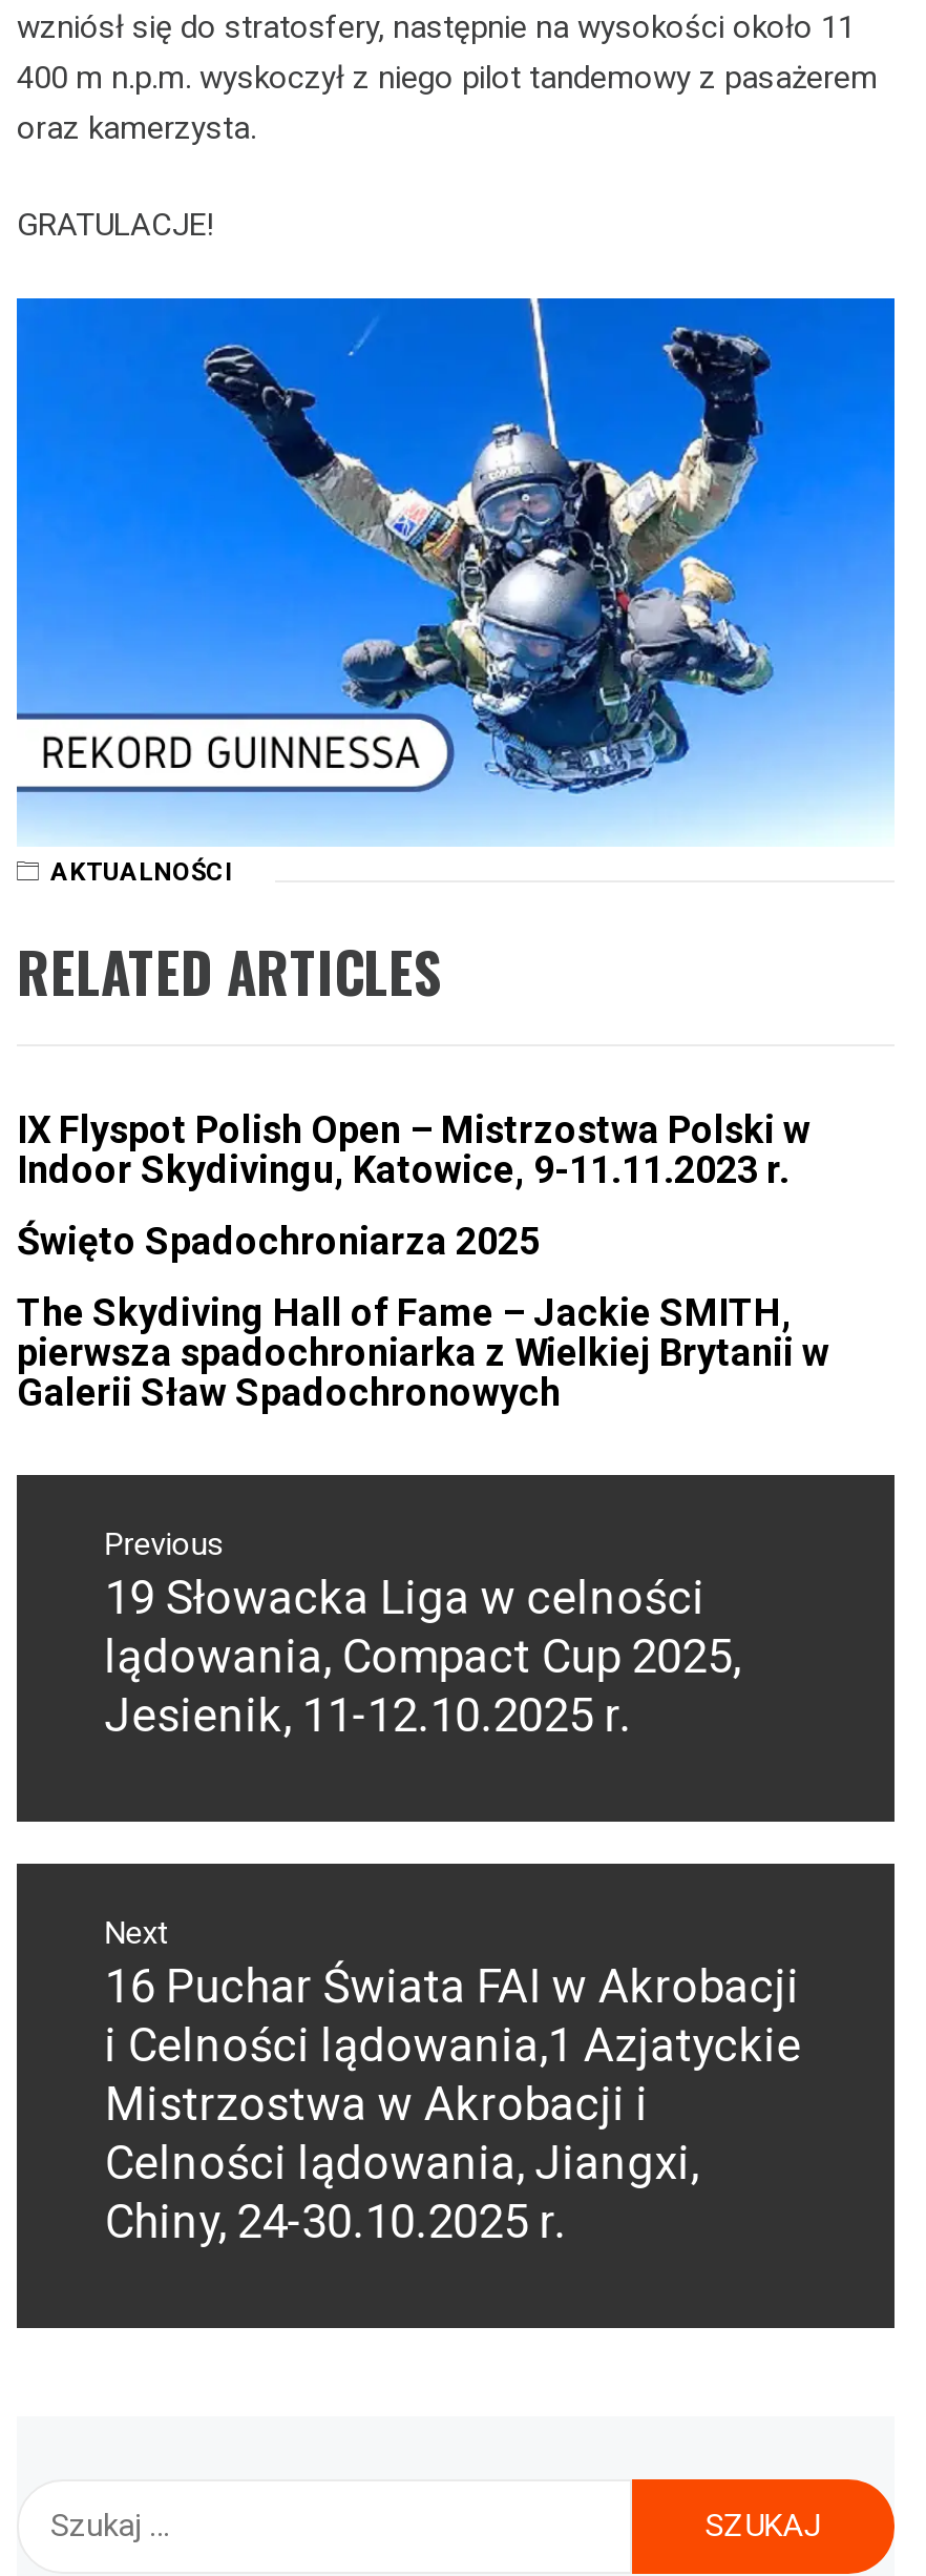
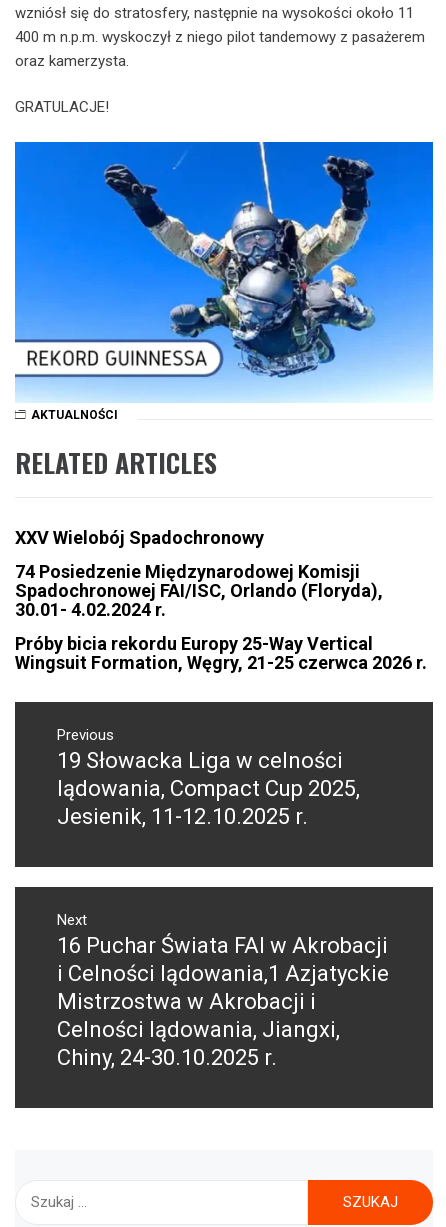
[17,1108,811,1192] IX Flyspot Polish Open – Mistrzostwa Polski w | Indoor Skydivingu, Katowice, 9-11.11.2023 r. -> [15,527,264,548] XXV Wielobój Spadochronowy
[17,1219,540,1263] Święto Spadochroniarza 2025 -> [15,561,383,620] 74 Posiedzenie Międzynarodowej Komisji | Spadochronowej FAI/ISC, Orlando (Floryda), | 30.01- 4.02.2024 r.
[17,1291,829,1414] The Skydiving Hall of Fame – Jackie SMITH, | pierwsza spadochroniarka z Wielkiej Brytanii w | Galerii Sław Spadochronowych -> [15,633,427,673] Próby bicia rekordu Europy 25-Way Vertical | Wingsuit Formation, Węgry, 21-25 czerwca 2026 r.

